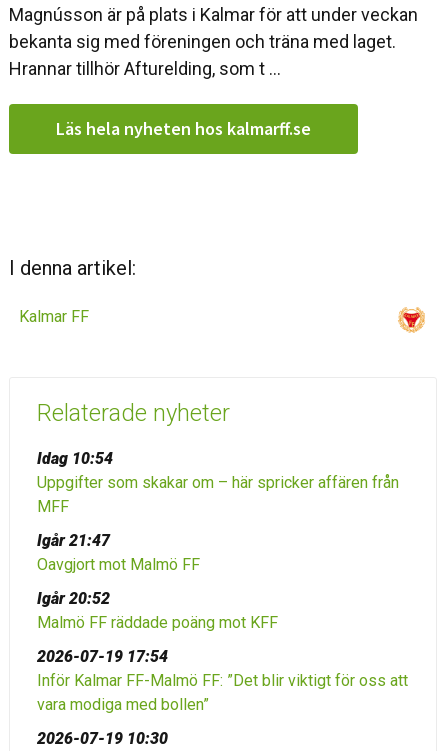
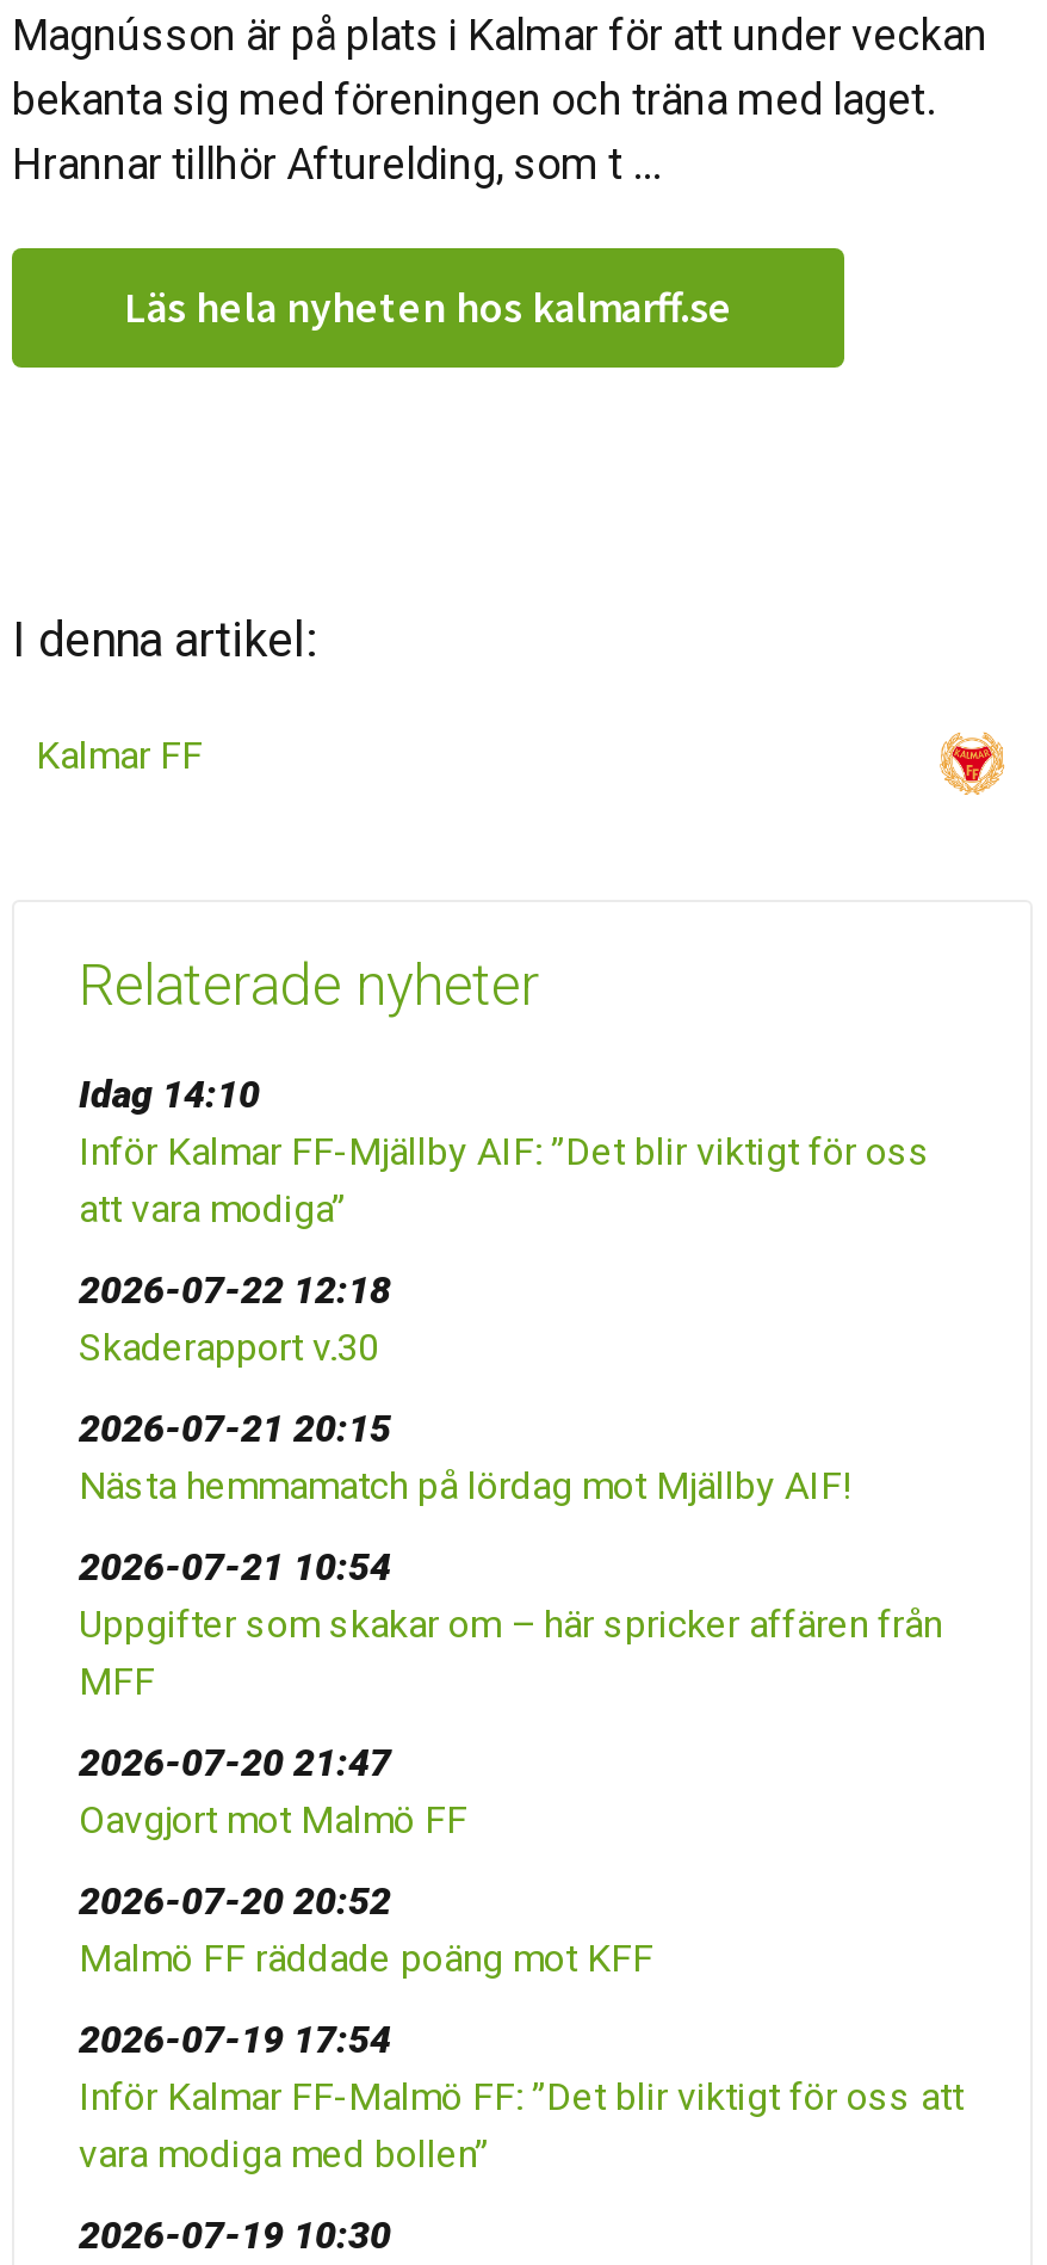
[37,449,113,468] Idag 10:54 -> [79,1072,930,1590] Idag 14:10 | Inför Kalmar FF-Mjällby AIF: ”Det blir viktigt för oss | att vara modiga” | 2026-07-22 12:18 | Skaderapport v.30 | 2026-07-21 20:15 | Nästa hemmamatch på lördag mot Mjällby AIF! | 2026-07-21 10:54
[37,531,110,550] Igår 21:47 -> [79,1740,391,1785] 2026-07-20 21:47
[37,589,110,608] Igår 20:52 -> [79,1878,391,1924] 2026-07-20 20:52

